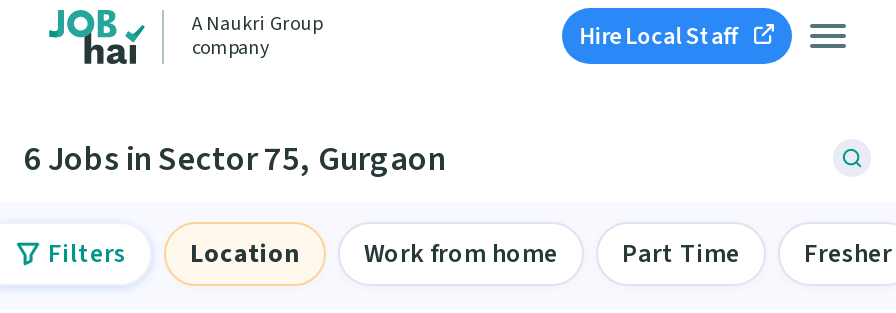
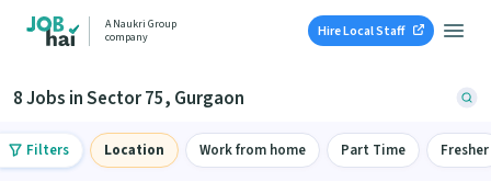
[24,137,446,185] 6 Jobs in Sector 75, Gurgaon -> [13,86,244,112] 8 Jobs in Sector 75, Gurgaon

